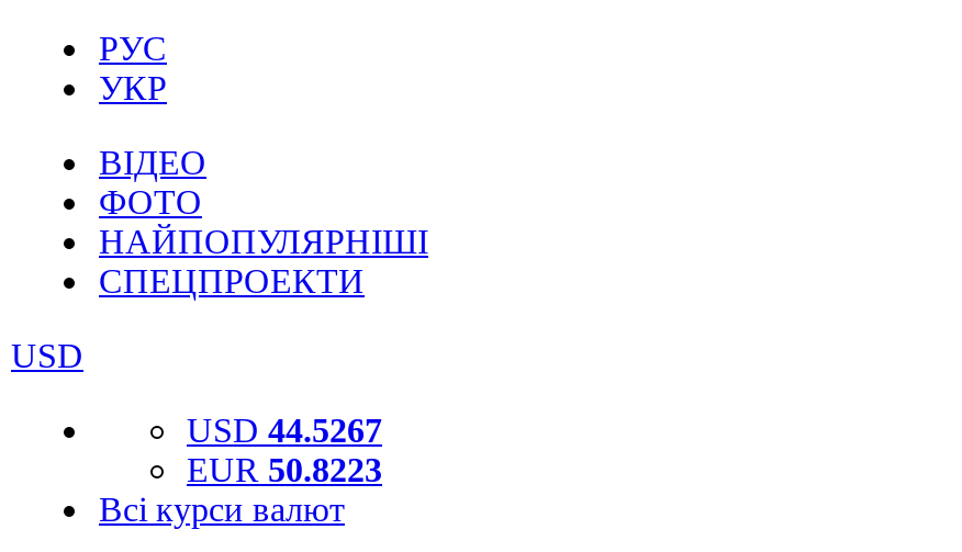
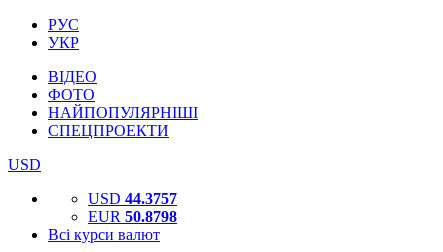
[187,412,382,449] USD 44.5267 -> [88,190,177,207] USD 44.3757
[187,451,382,488] EUR 50.8223 -> [88,208,177,225] EUR 50.8798

